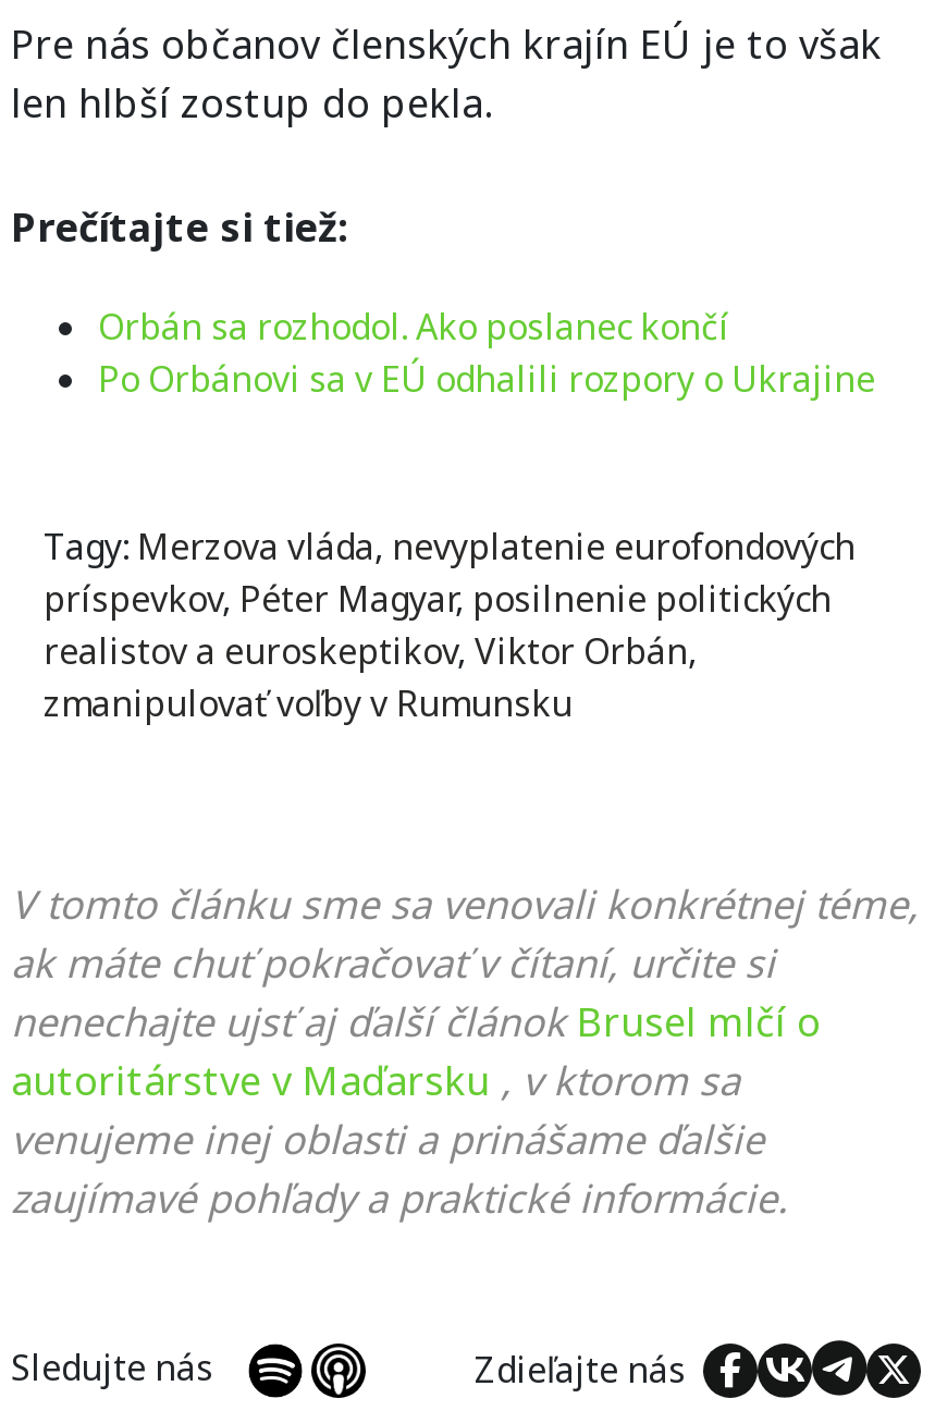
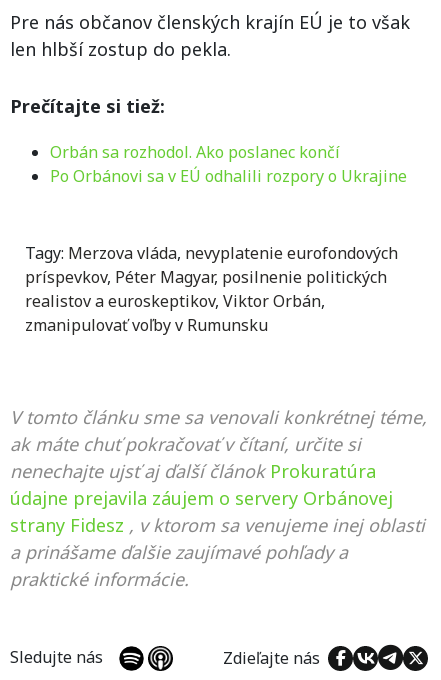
[11,995,821,1224] nenechajte ujsť aj ďalší článok Brusel mlčí o | autoritárstve v Maďarsku , v ktorom sa | venujeme inej oblasti a prinášame ďalšie | zaujímavé pohľady a praktické informácie. -> [10,459,425,591] nenechajte ujsť aj ďalší článok Prokuratúra | údajne prejavila záujem o servery Orbánovej | strany Fidesz , v ktorom sa venujeme inej oblasti | a prinášame ďalšie zaujímavé pohľady a | praktické informácie.

